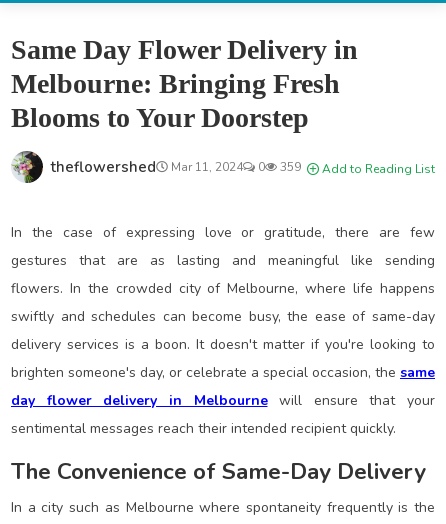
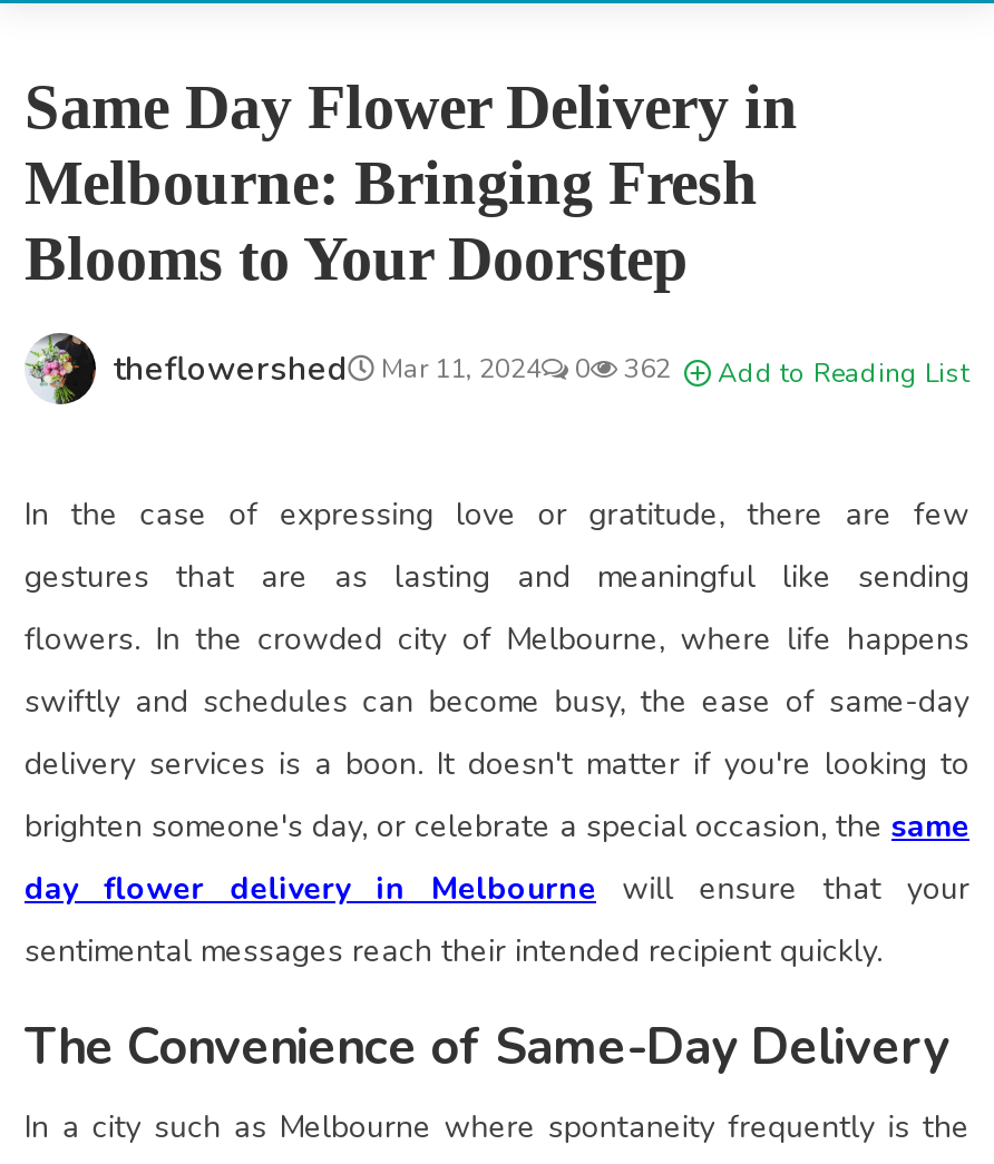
[277,159,301,175] 359 -> [617,351,671,387] 362

